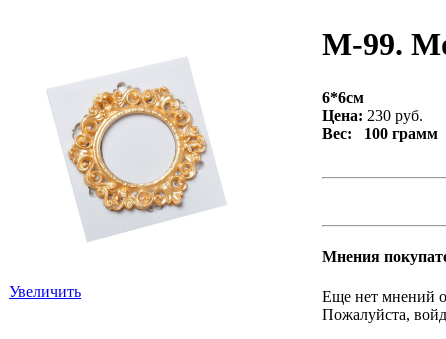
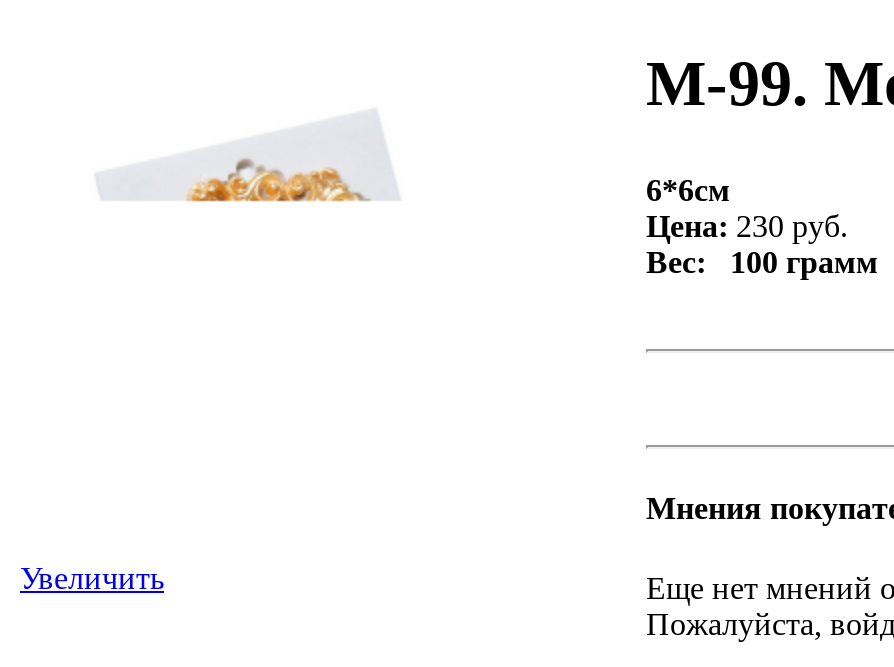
[51,102,226,242] [image] -> none

